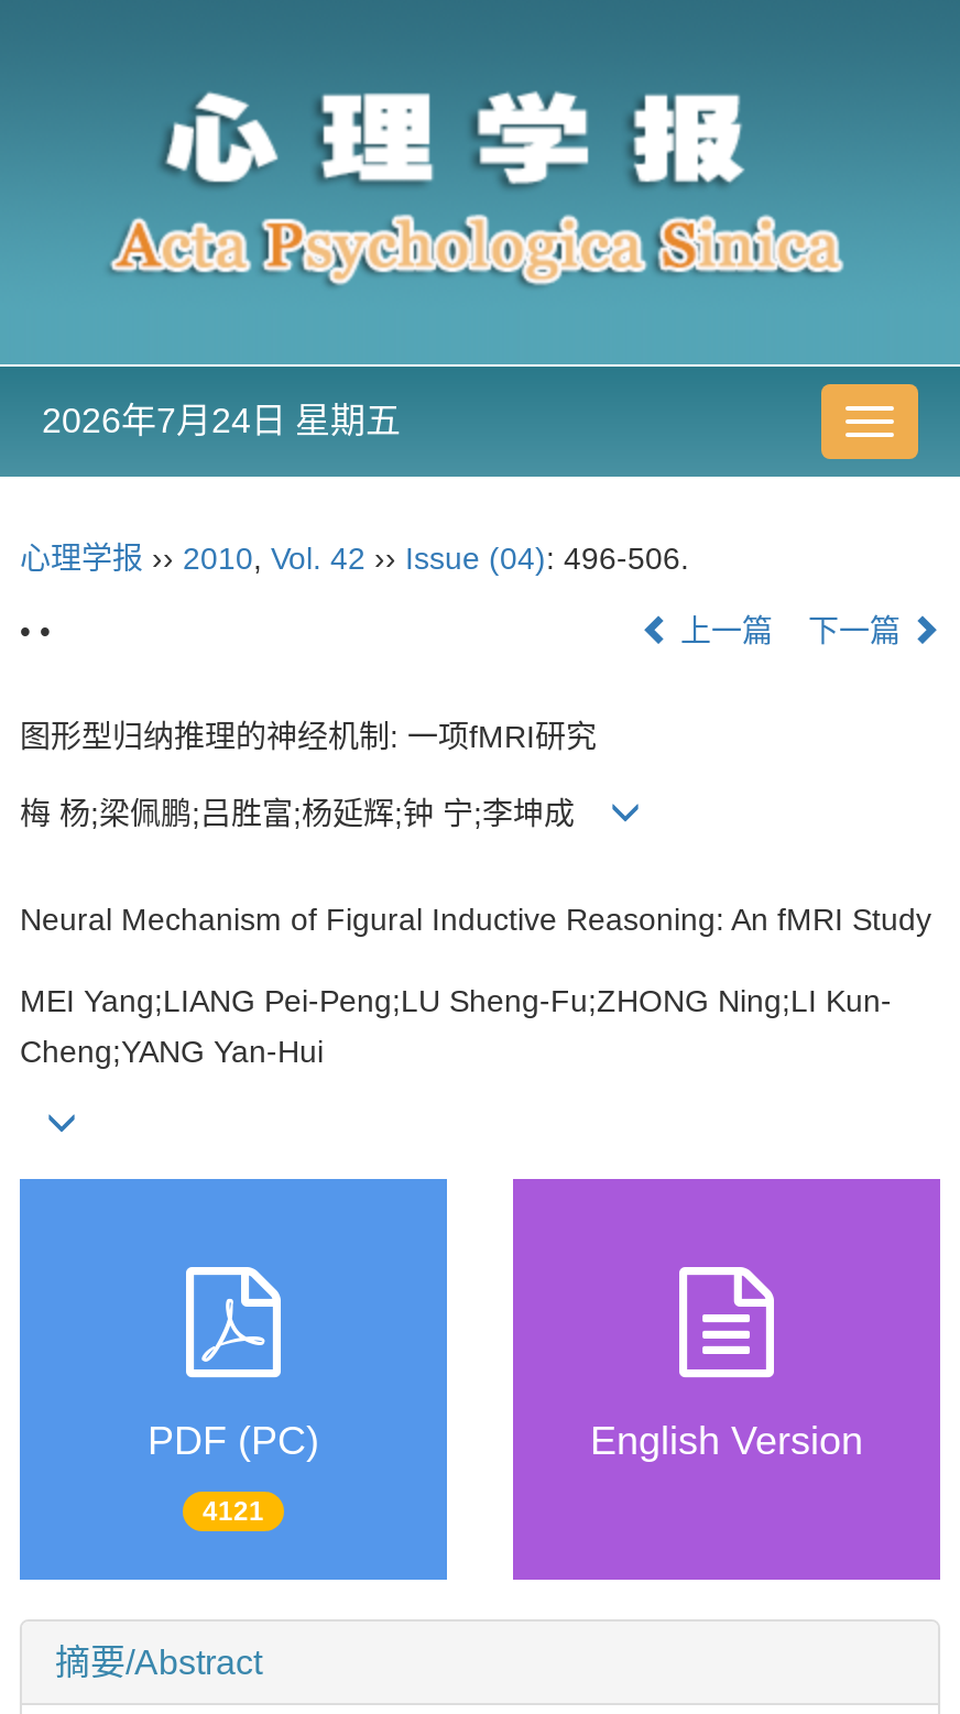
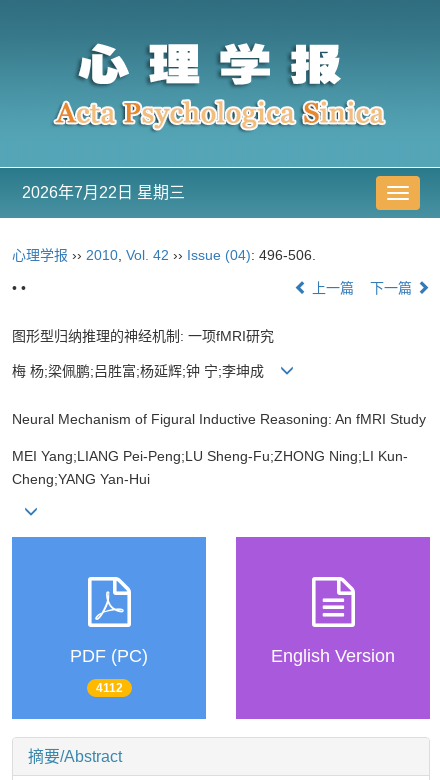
[42,402,401,439] 2026年7月24日 星期五 -> [22,184,185,201] 2026年7月22日 星期三
[203,1496,264,1527] 4121 -> [95,681,122,695] 4112

